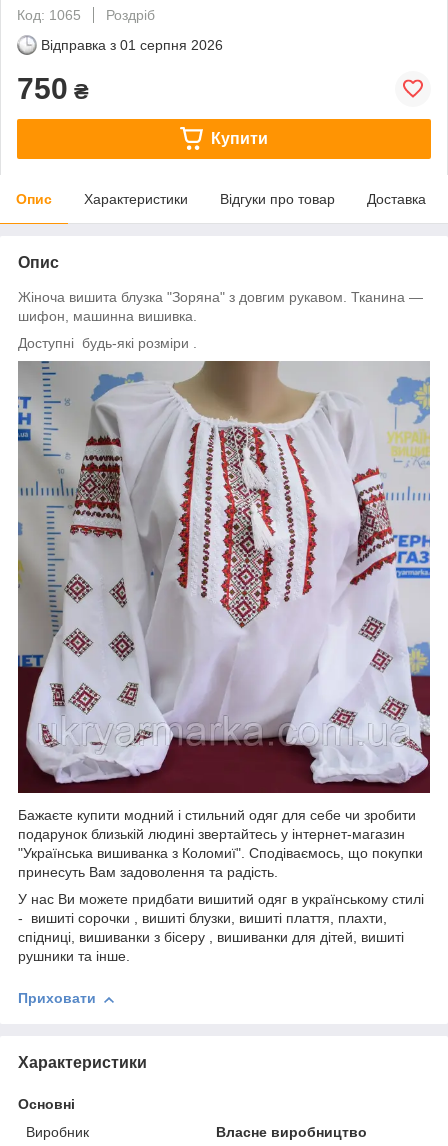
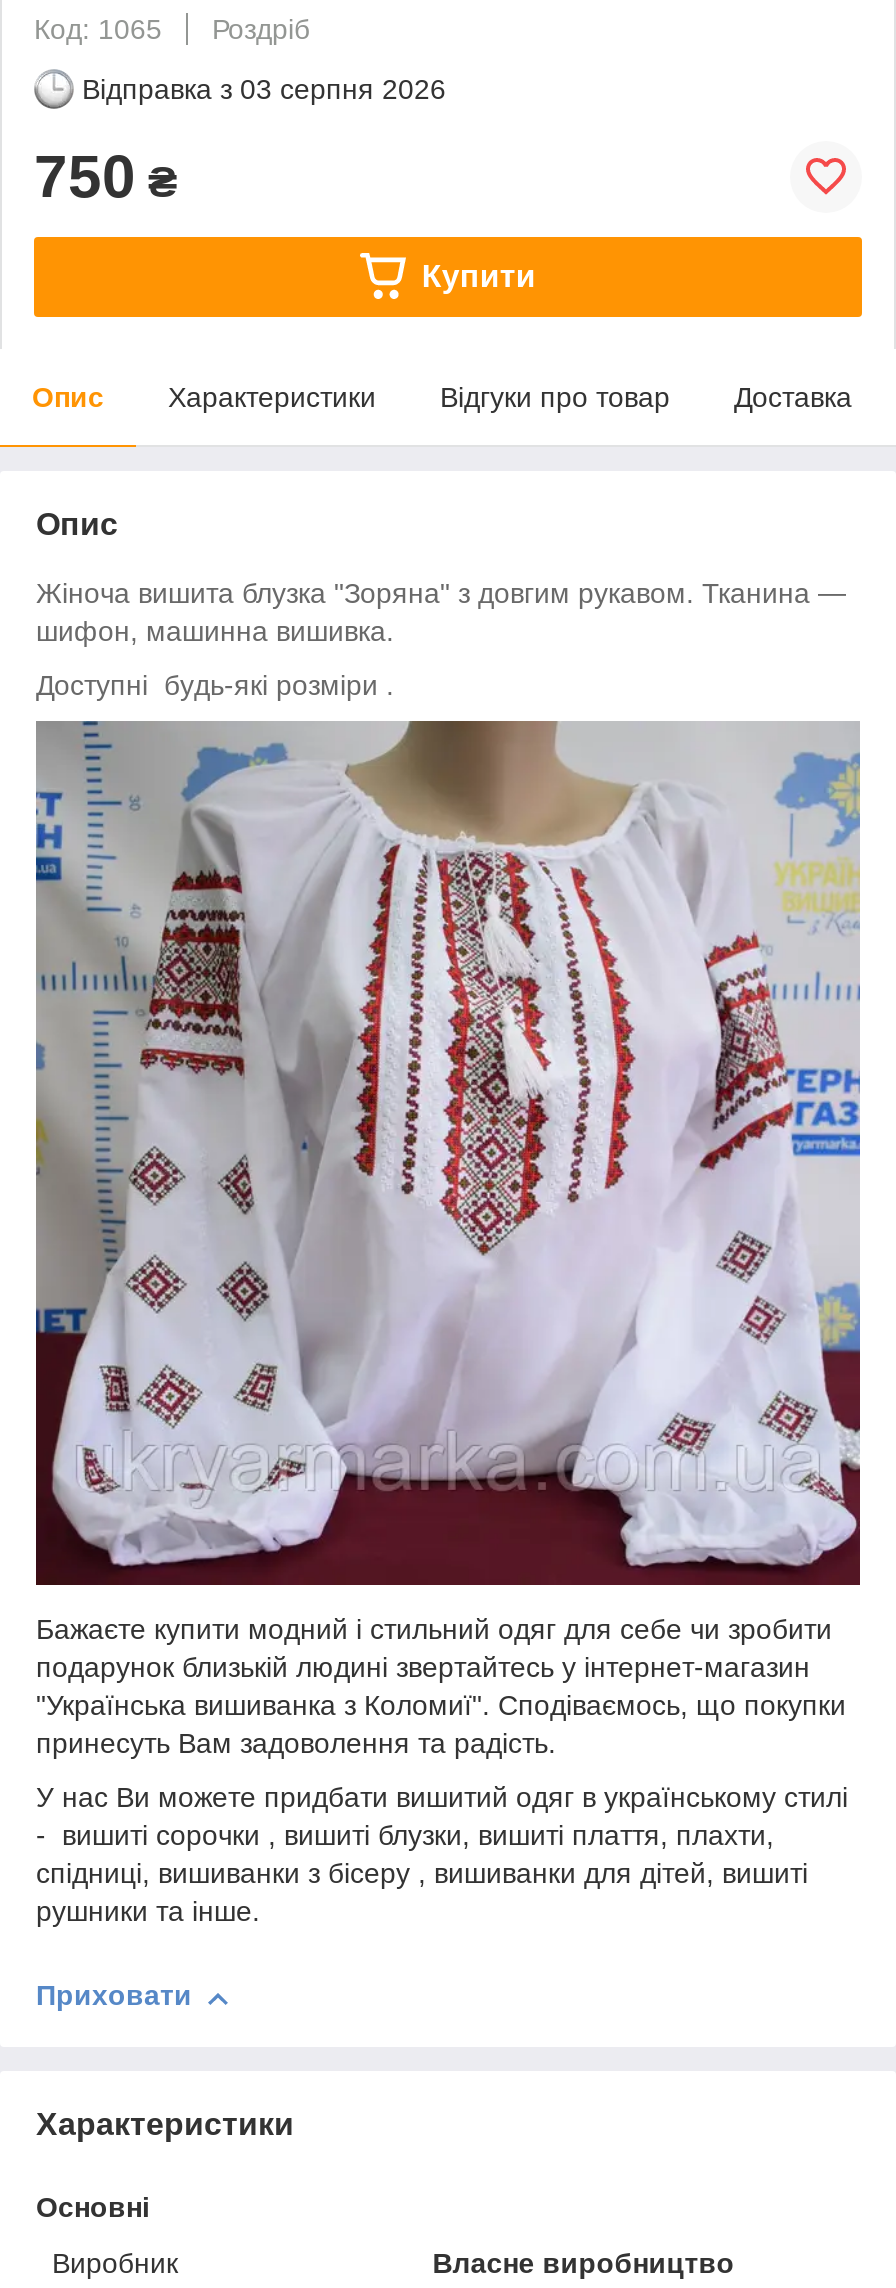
[41,37,223,53] Відправка з 01 серпня 2026 -> [82,73,446,105] Відправка з 03 серпня 2026

